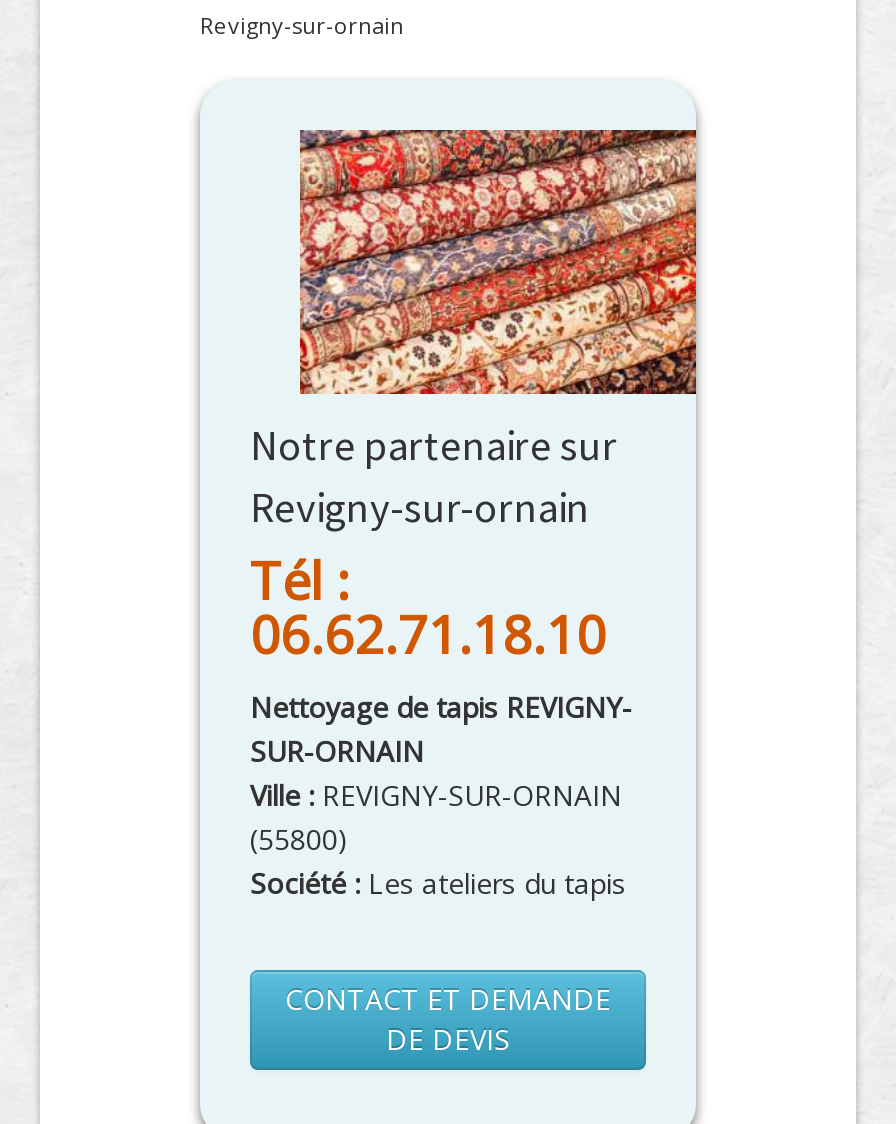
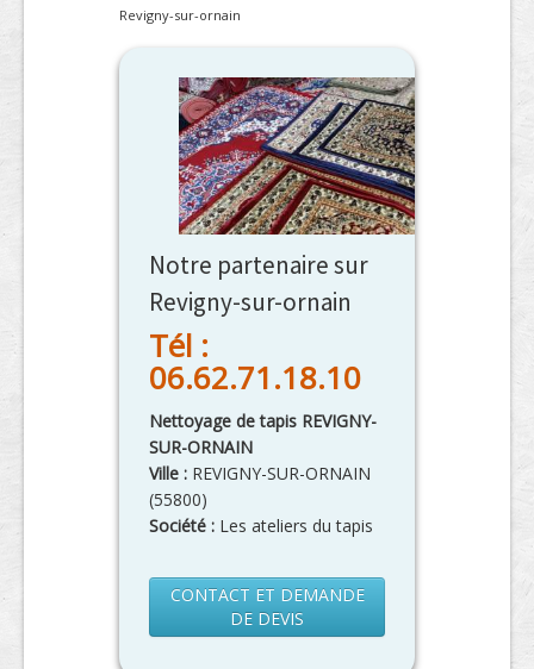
[298,128,698,396] [image] -> [178,76,416,236] [image]

